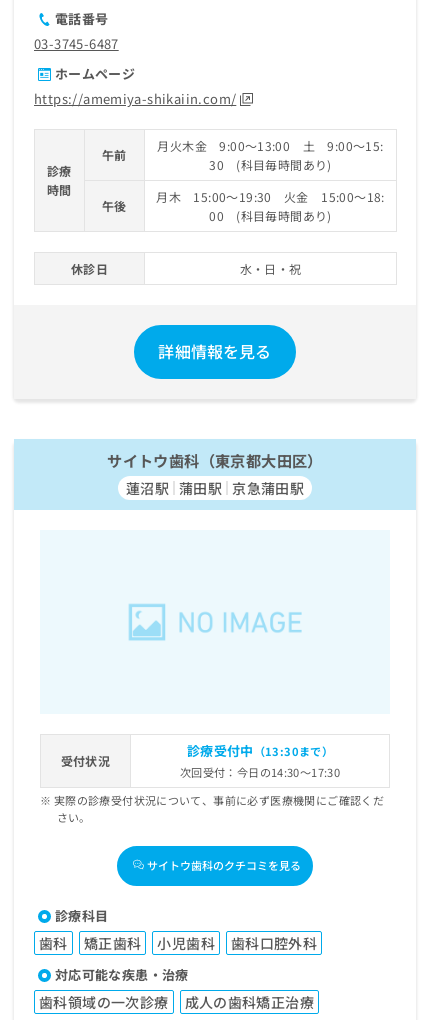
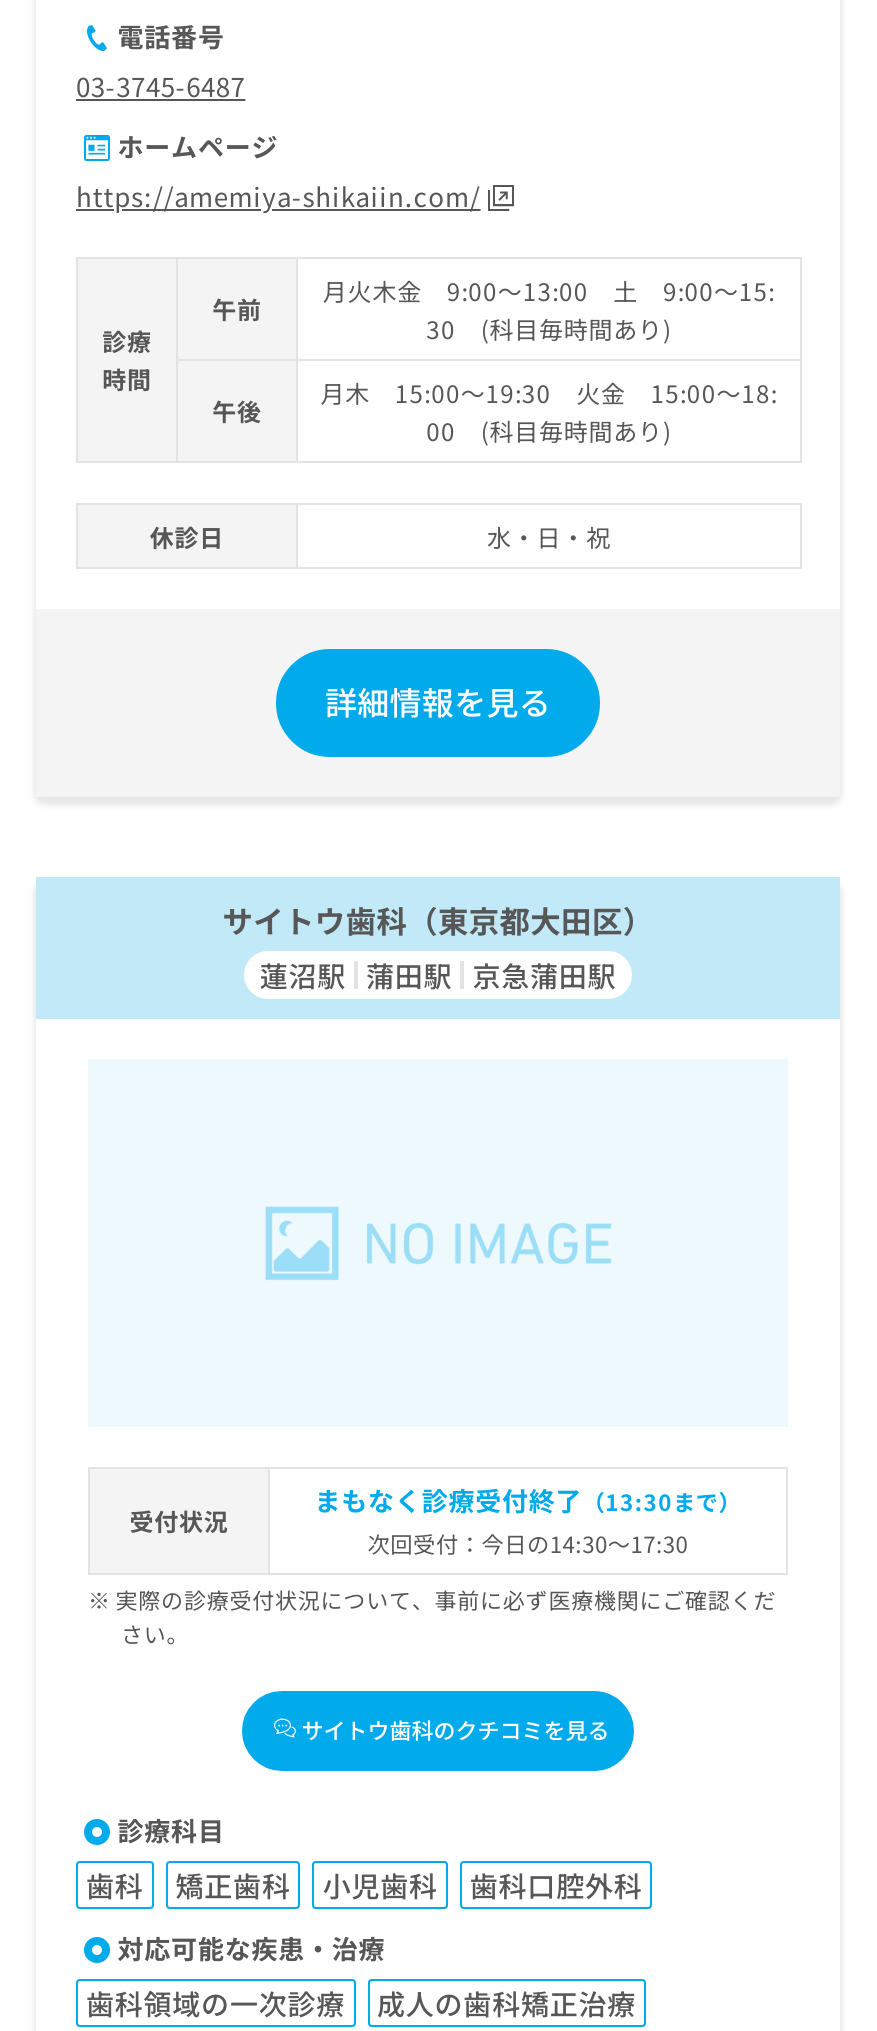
[187,741,333,760] 診療受付中（13:30まで） -> [315,1480,741,1518] まもなく診療受付終了（13:30まで）

